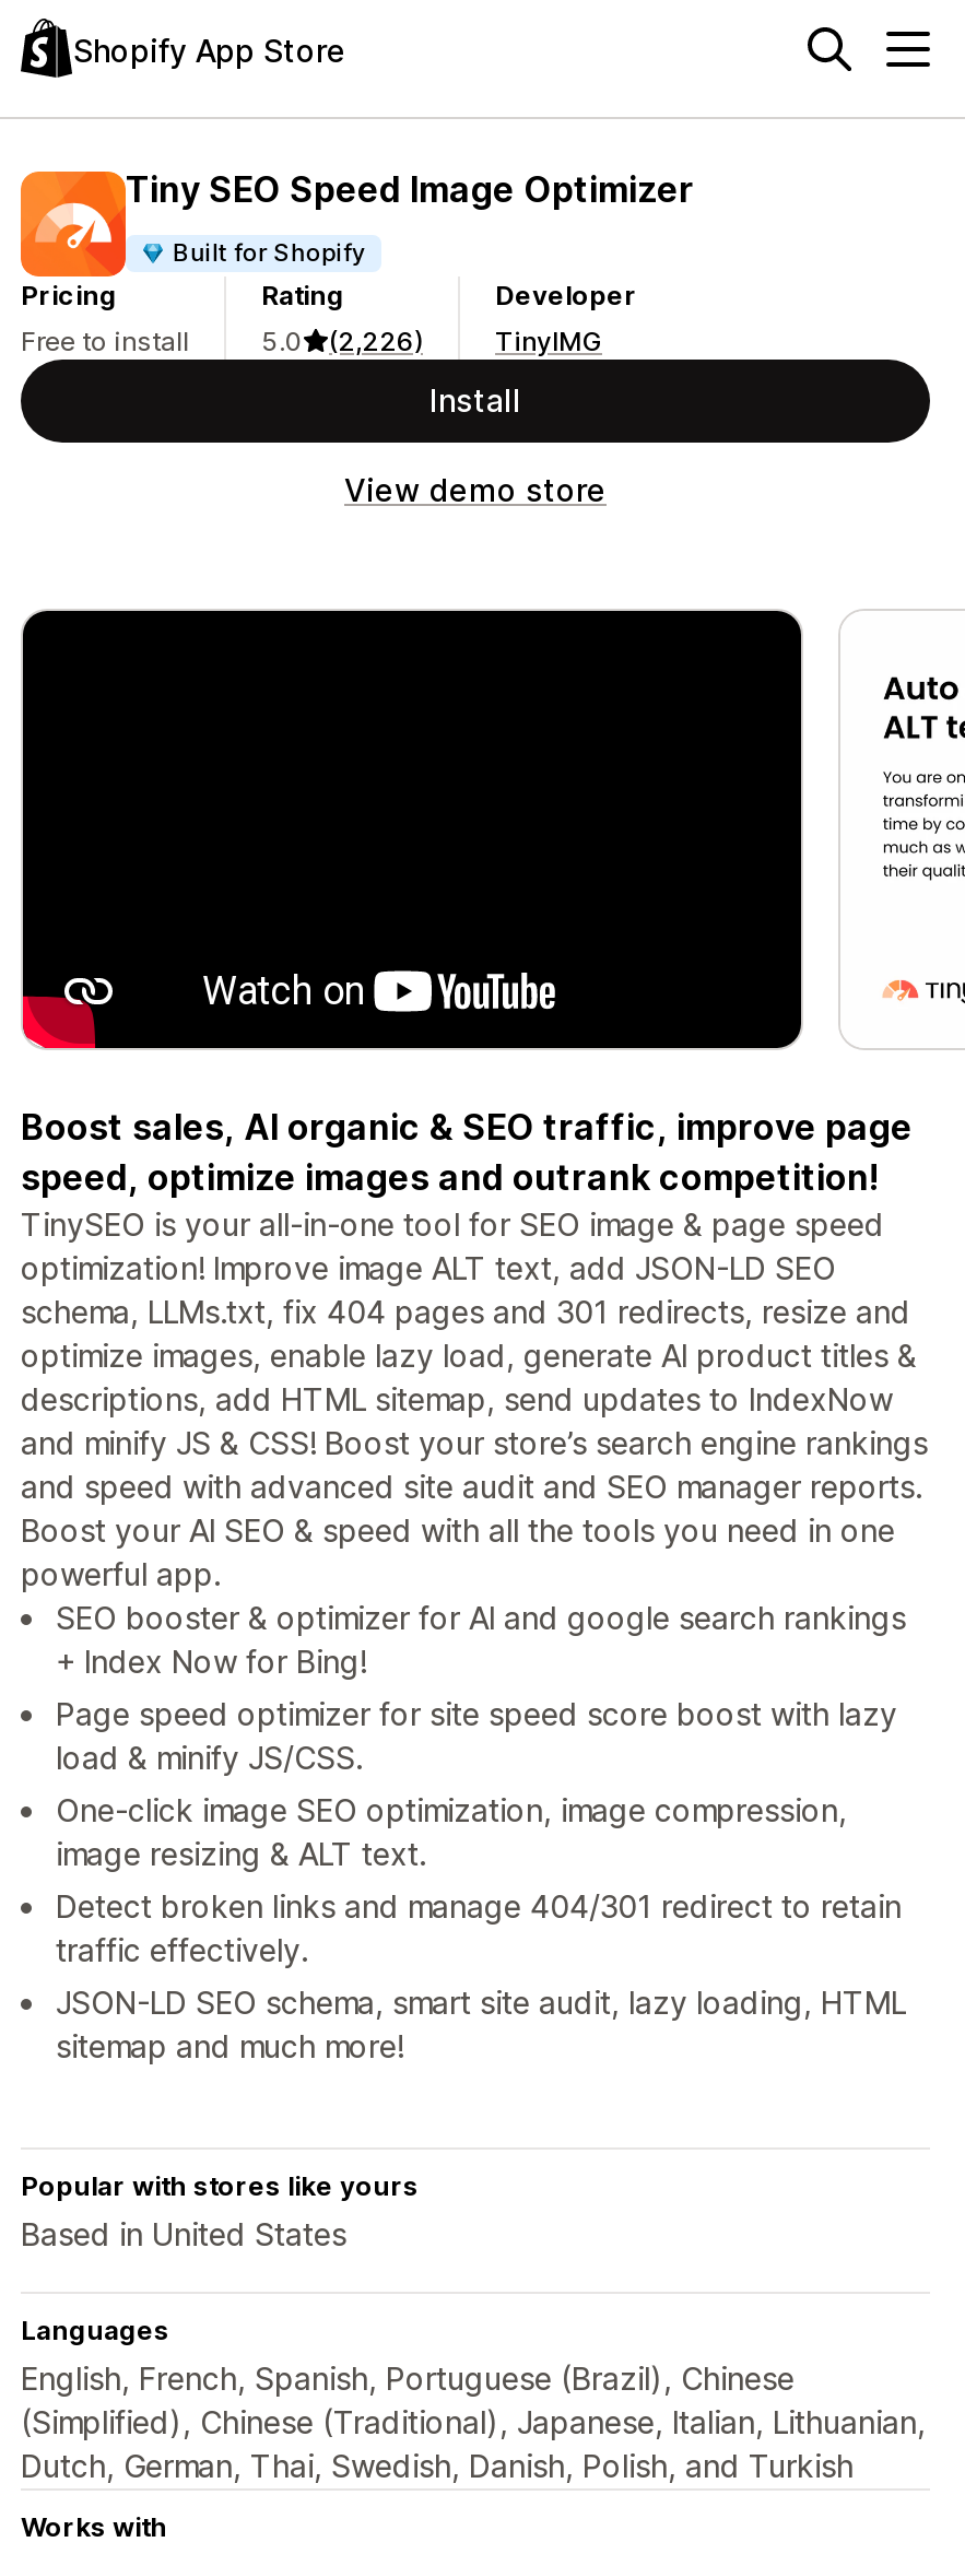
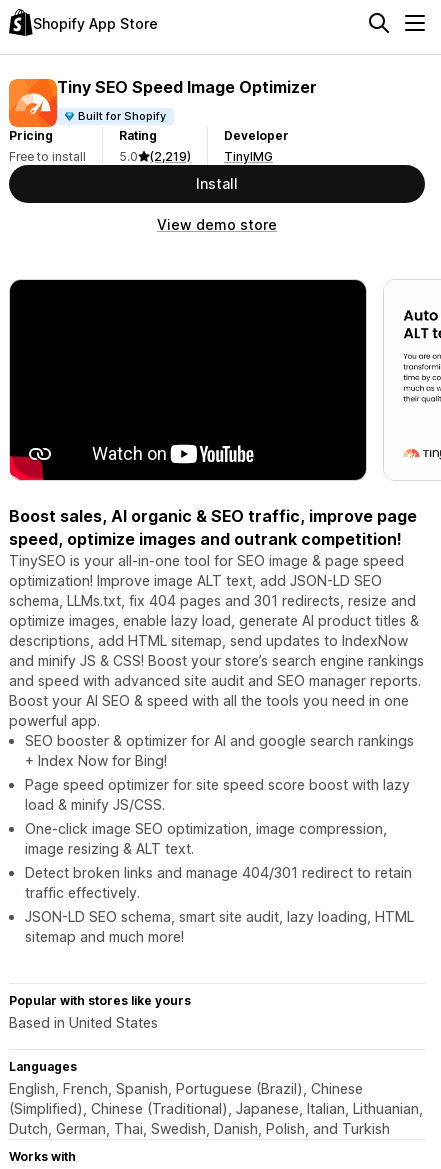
[261,325,423,357] 5.0 (2,226) -> [119,149,191,164] 5.0 (2,219)

